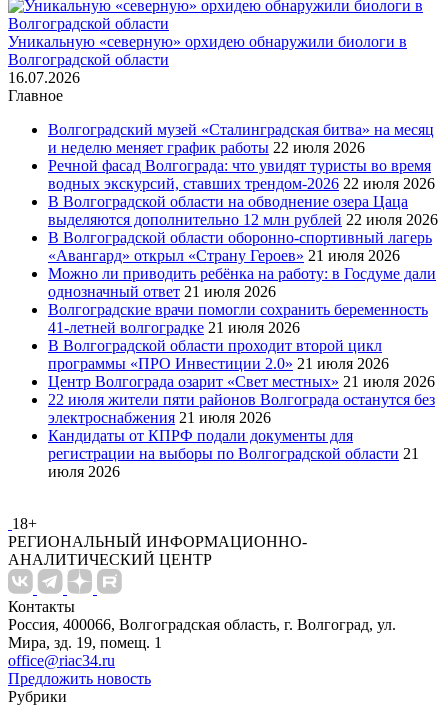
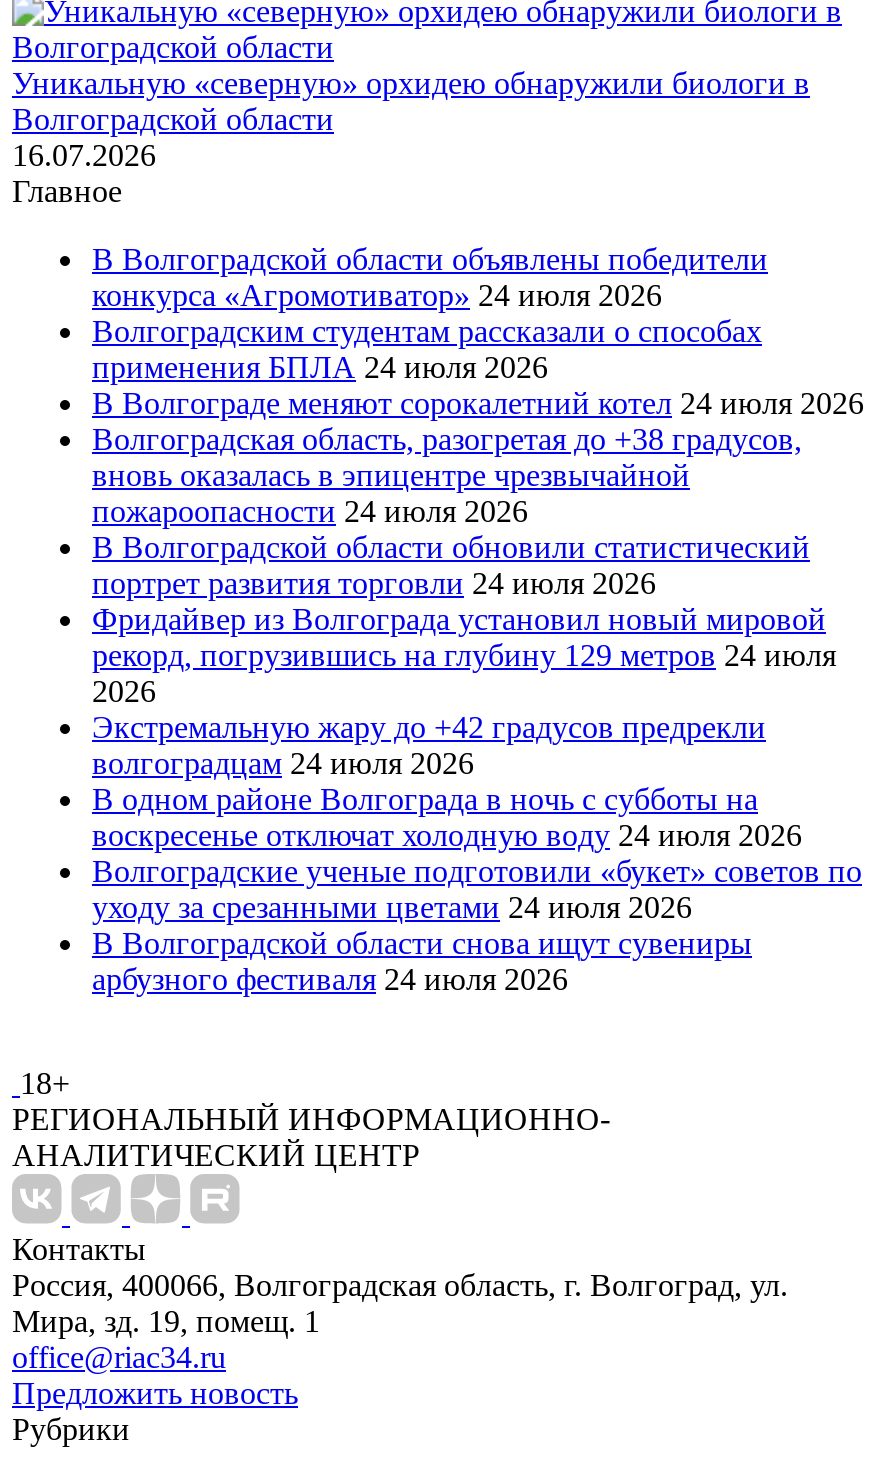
[48,121,438,480] Волгоградский музей «Сталинградская битва» на месяц | и неделю меняет график работы 22 июля 2026 | Речной фасад Волгограда: что увидят туристы во время | водных экскурсий, ставших трендом-2026 22 июля 2026 | В Волгоградской области на обводнение озера Цаца | выделяются дополнительно 12 млн рублей 22 июля 2026 | В Волгоградской области оборонно-спортивный лагерь | «Авангард» открыл «Страну Героев» 21 июля 2026 | Можно ли приводить ребёнка на работу: в Госдуме дали | однозначный ответ 21 июля 2026 | Волгоградские врачи помогли сохранить беременность | 41-летней волгоградке 21 июля 2026 | В Волгоградской области проходит второй цикл | программы «ПРО Инвестиции 2.0» 21 июля 2026 | Центр Волгограда озарит «Свет местных» 21 июля 2026 | 22 июля жители пяти районов Волгограда останутся без | электроснабжения 21 июля 2026 | Кандидаты от КПРФ подали документы для | регистрации на выборы по Волгоградской области 21 | июля 2026 -> [92,242,864,996] В Волгоградской области объявлены победители | конкурса «Агромотиватор» 24 июля 2026 | Волгоградским студентам рассказали о способах | применения БПЛА 24 июля 2026 | В Волгограде меняют сорокалетний котел 24 июля 2026 | Волгоградская область, разогретая до +38 градусов, | вновь оказалась в эпицентре чрезвычайной | пожароопасности 24 июля 2026 | В Волгоградской области обновили статистический | портрет развития торговли 24 июля 2026 | Фридайвер из Волгограда установил новый мировой | рекорд, погрузившись на глубину 129 метров 24 июля | 2026 | Экстремальную жару до +42 градусов предрекли | волгоградцам 24 июля 2026 | В одном районе Волгограда в ночь с субботы на | воскресенье отключат холодную воду 24 июля 2026 | Волгоградские ученые подготовили «букет» советов по | уходу за срезанными цветами 24 июля 2026 | В Волгоградской области снова ищут сувениры | арбузного фестиваля 24 июля 2026

